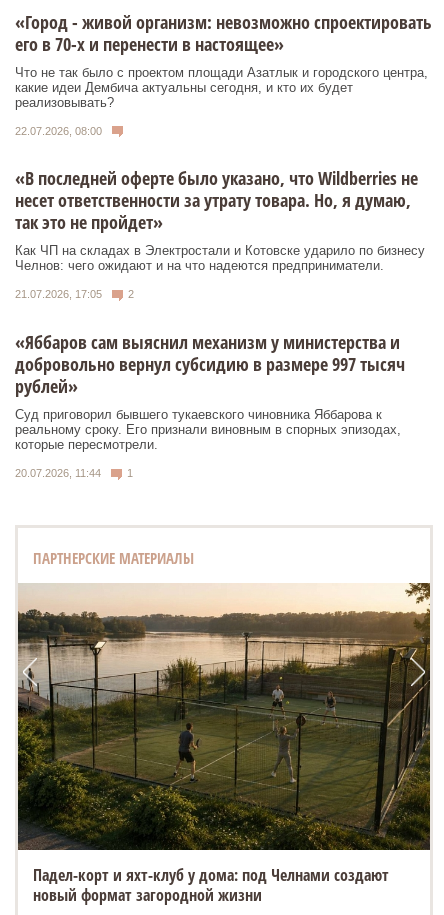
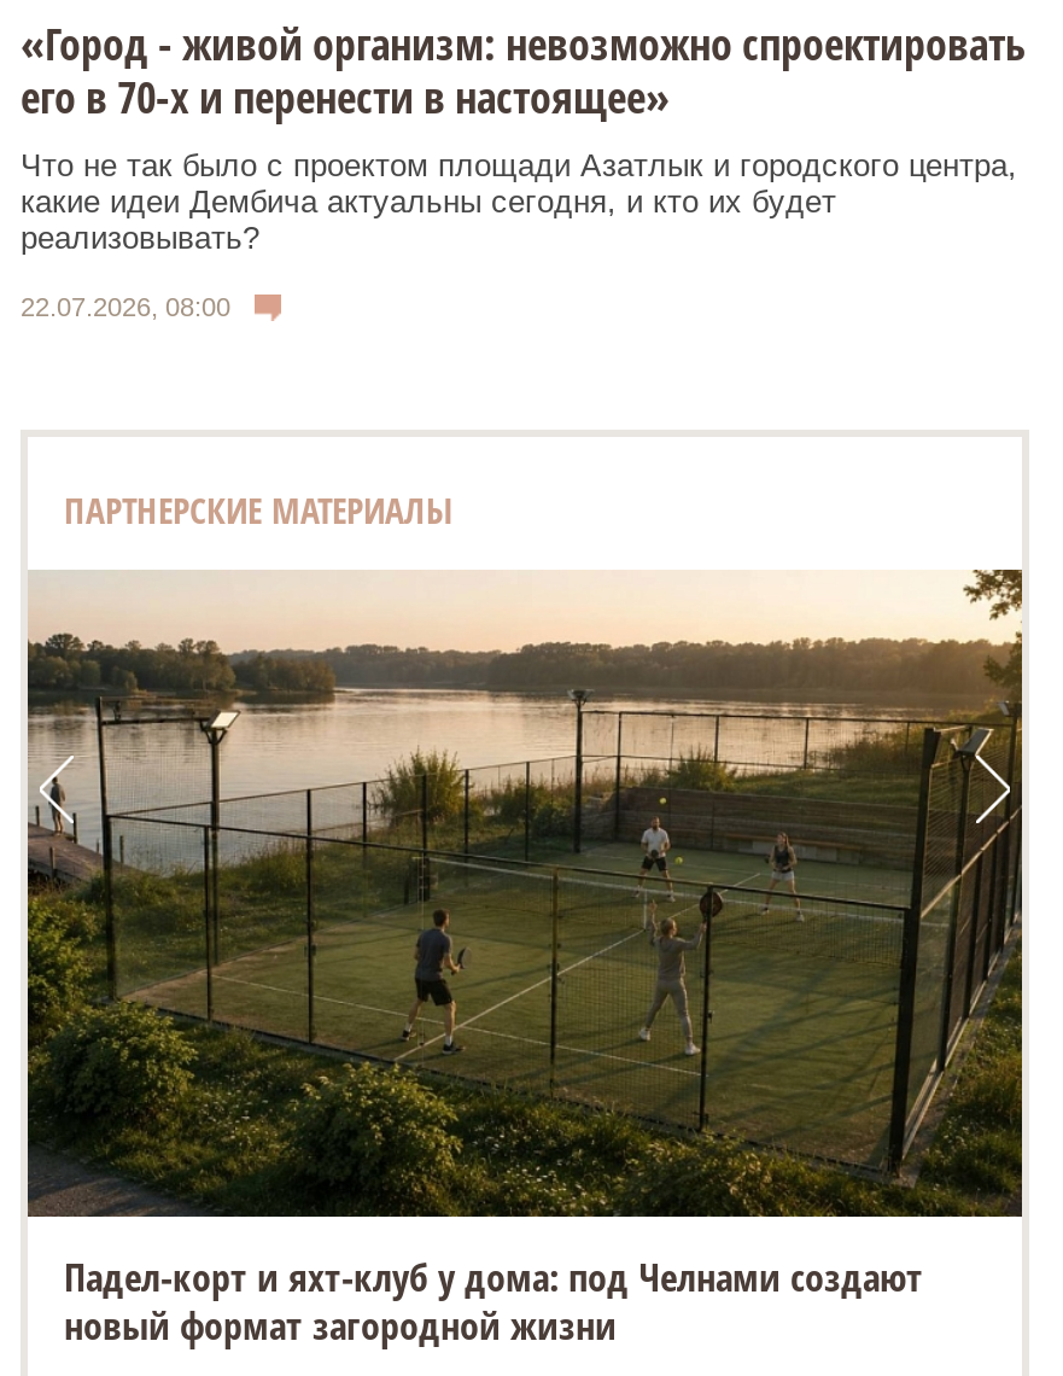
[15,166,425,479] «В последней оферте было указано, что Wildberries не | несет ответственности за утрату товара. Но, я думаю, | так это не пройдет» | Как ЧП на складах в Электростали и Котовске ударило по бизнесу | Челнов: чего ожидают и на что надеются предприниматели. | 21.07.2026, 17:05 | 2 | «Яббаров сам выяснил механизм у министерства и | добровольно вернул субсидию в размере 997 тысяч | рублей» | Суд приговорил бывшего тукаевского чиновника Яббарова к | реальному сроку. Его признали виновным в спорных эпизодах, | которые пересмотрели. | 20.07.2026, 11:44 | 1 -> none

